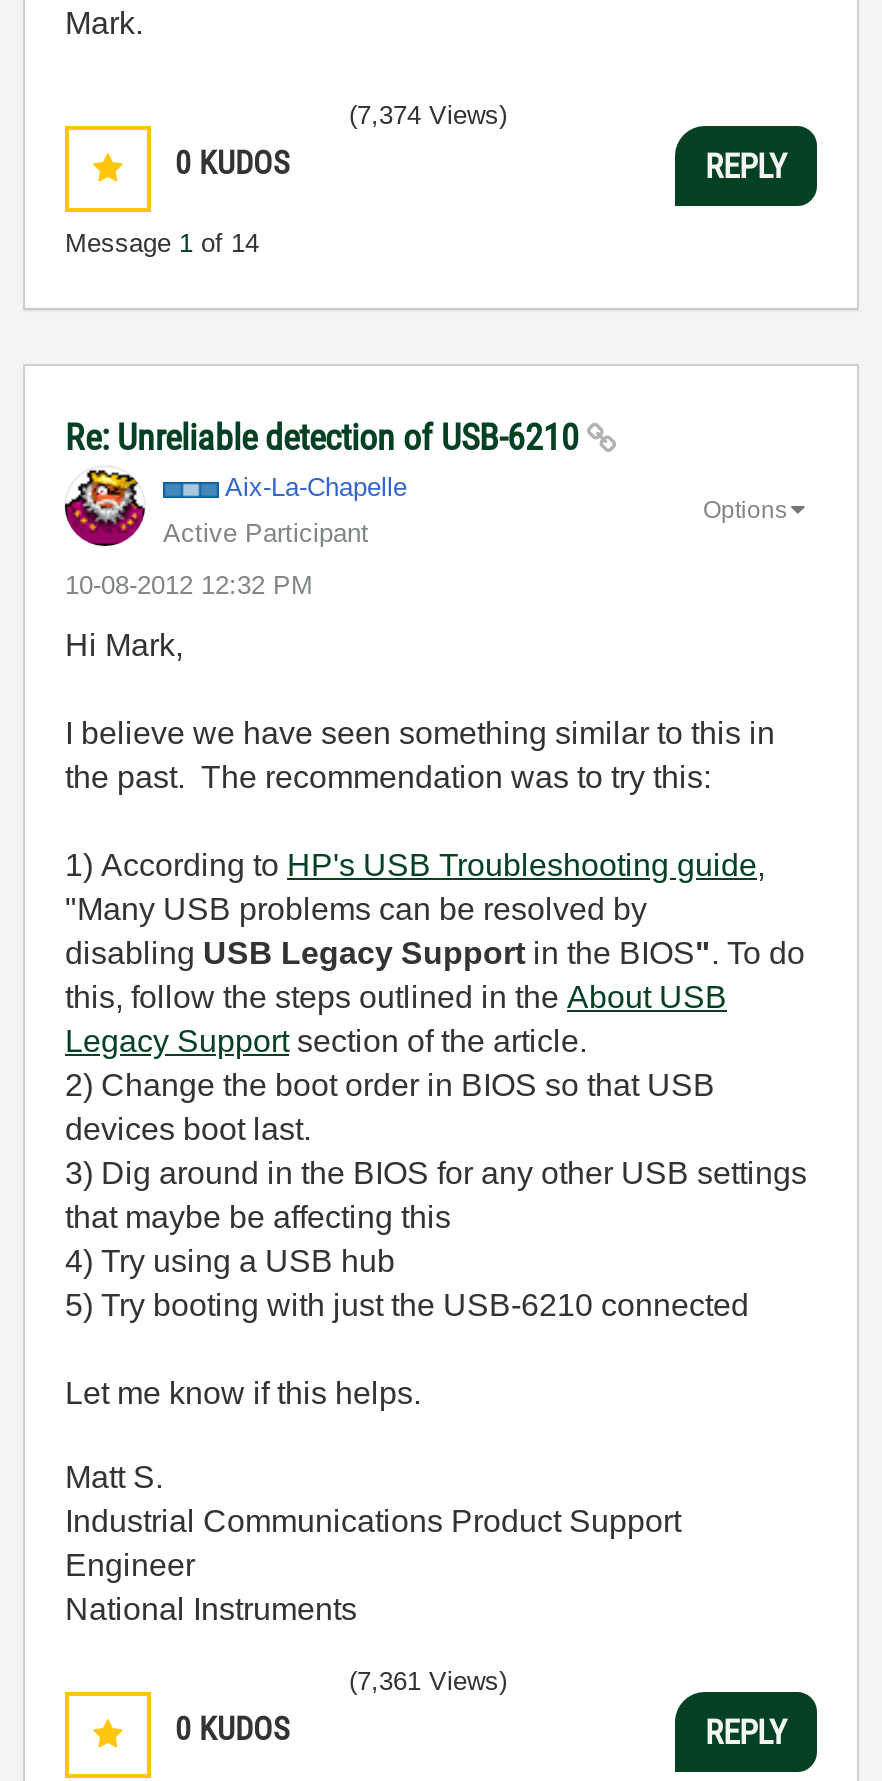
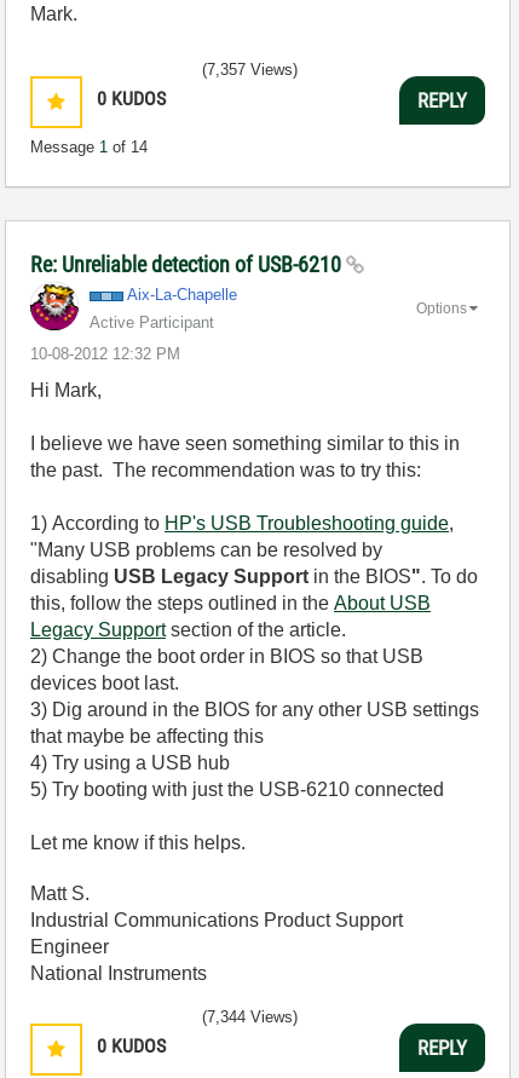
[349,100,507,130] (7,374 Views) -> [202,60,298,79] (7,357 Views)
[349,1666,507,1696] (7,361 Views) -> [202,1008,298,1026] (7,344 Views)

